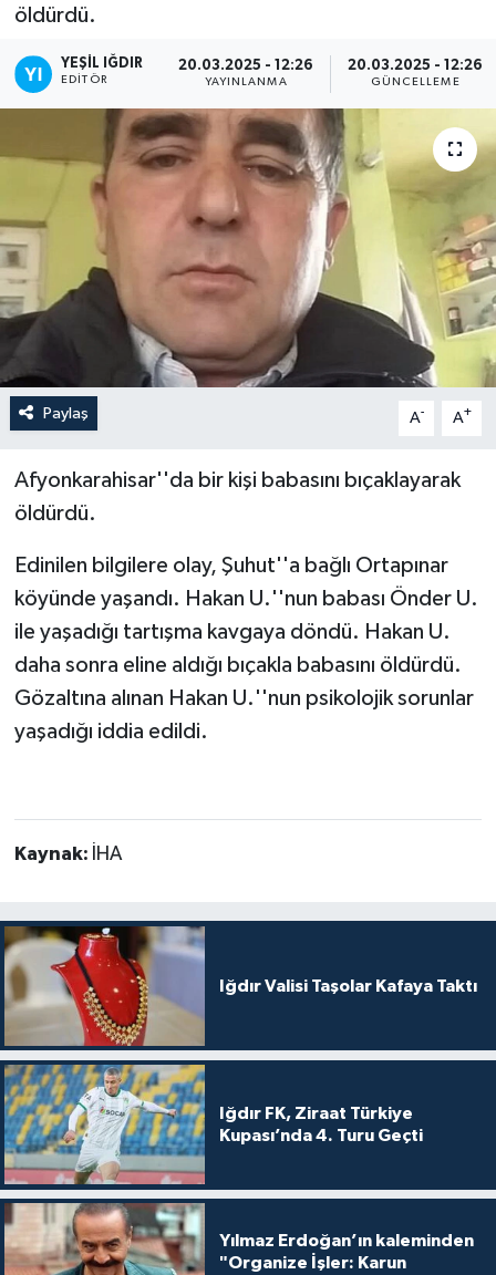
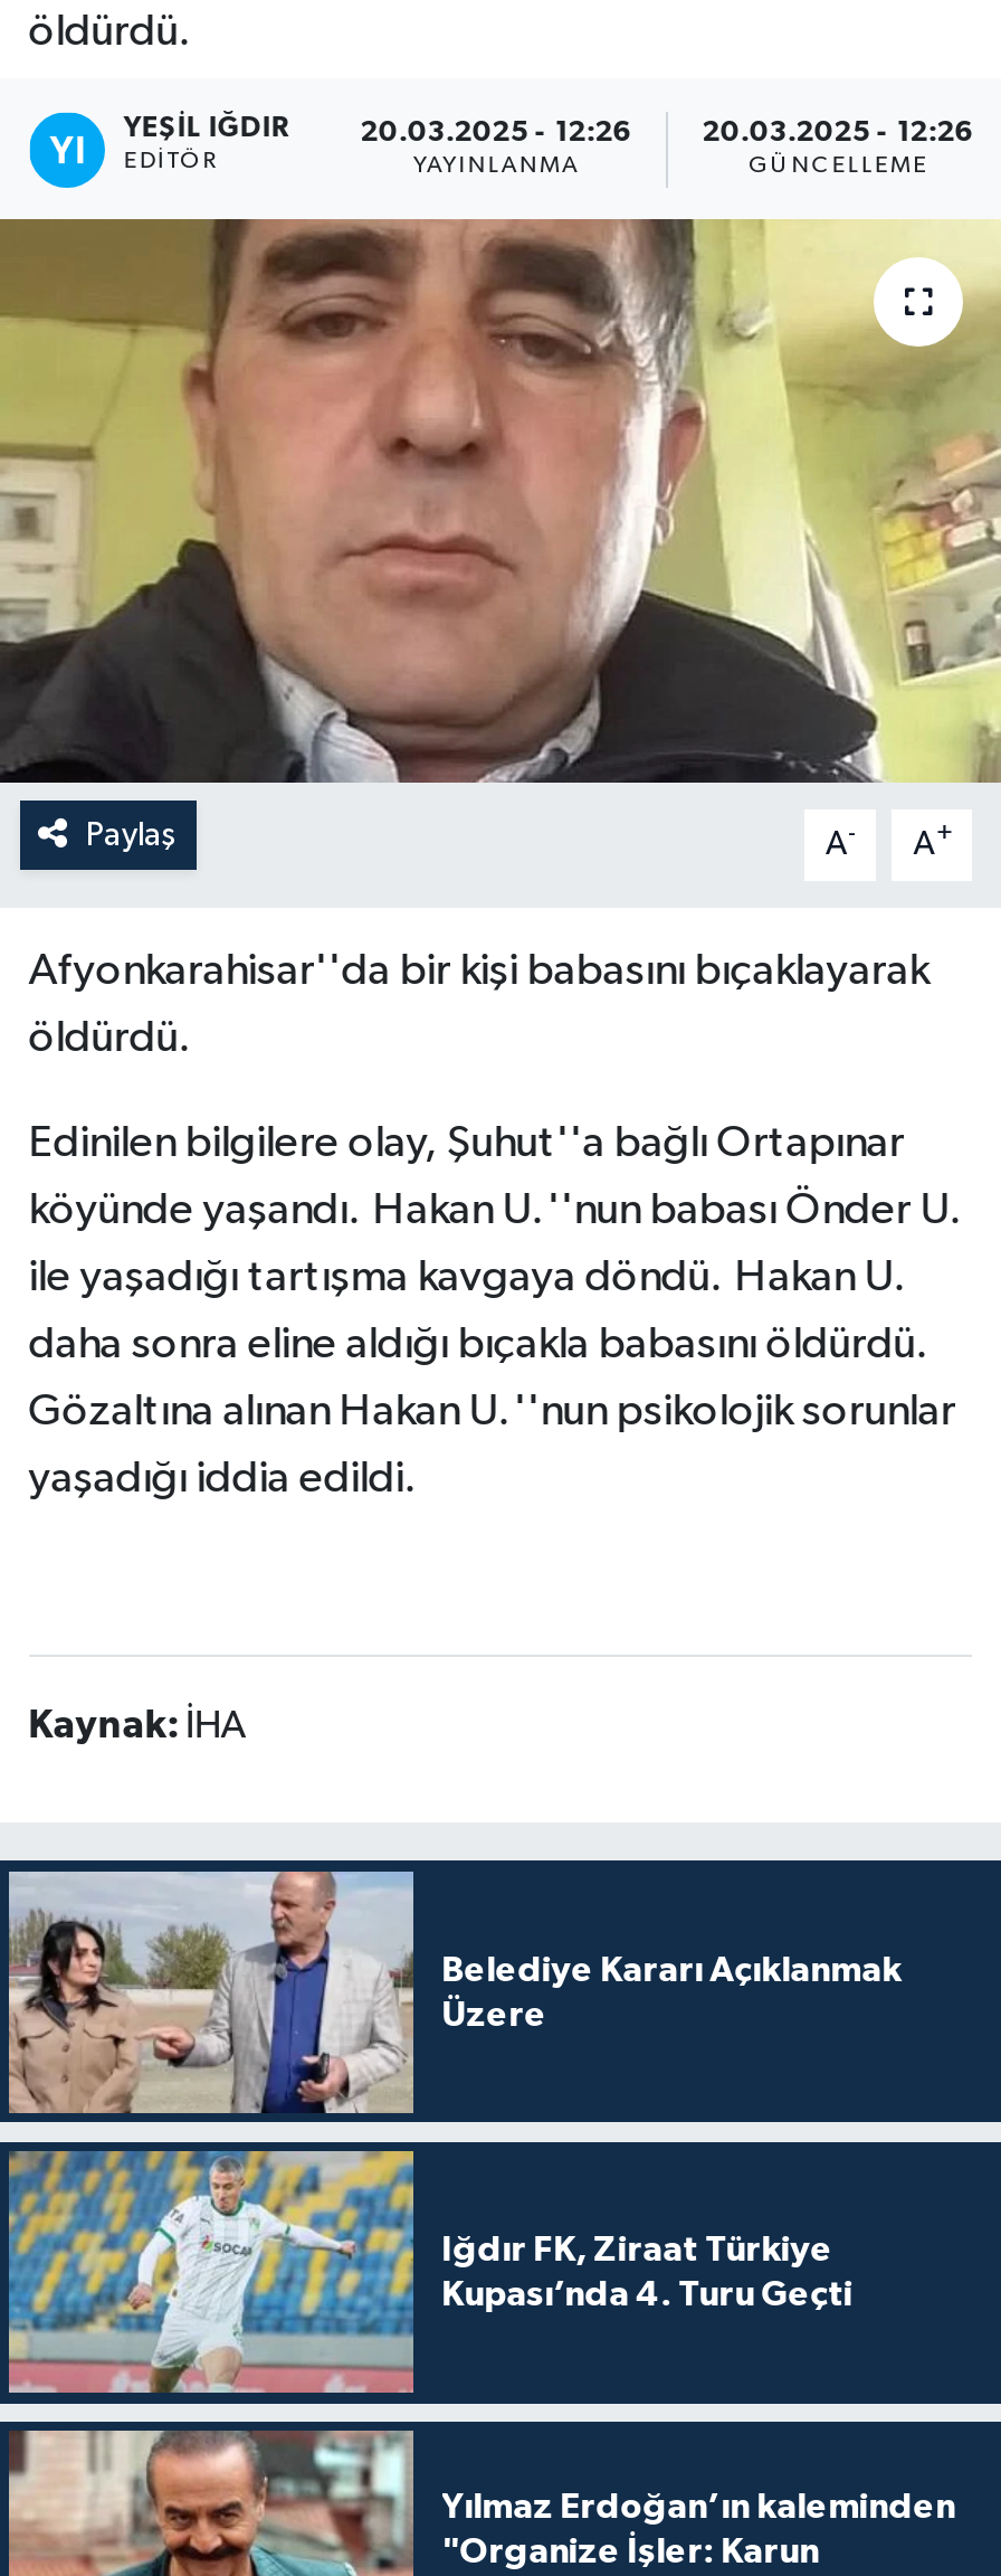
[4,925,477,1047] [image] | Iğdır Valisi Taşolar Kafaya Taktı -> [7,1869,902,2115] [image] | Belediye Kararı Açıklanmak | Üzere

